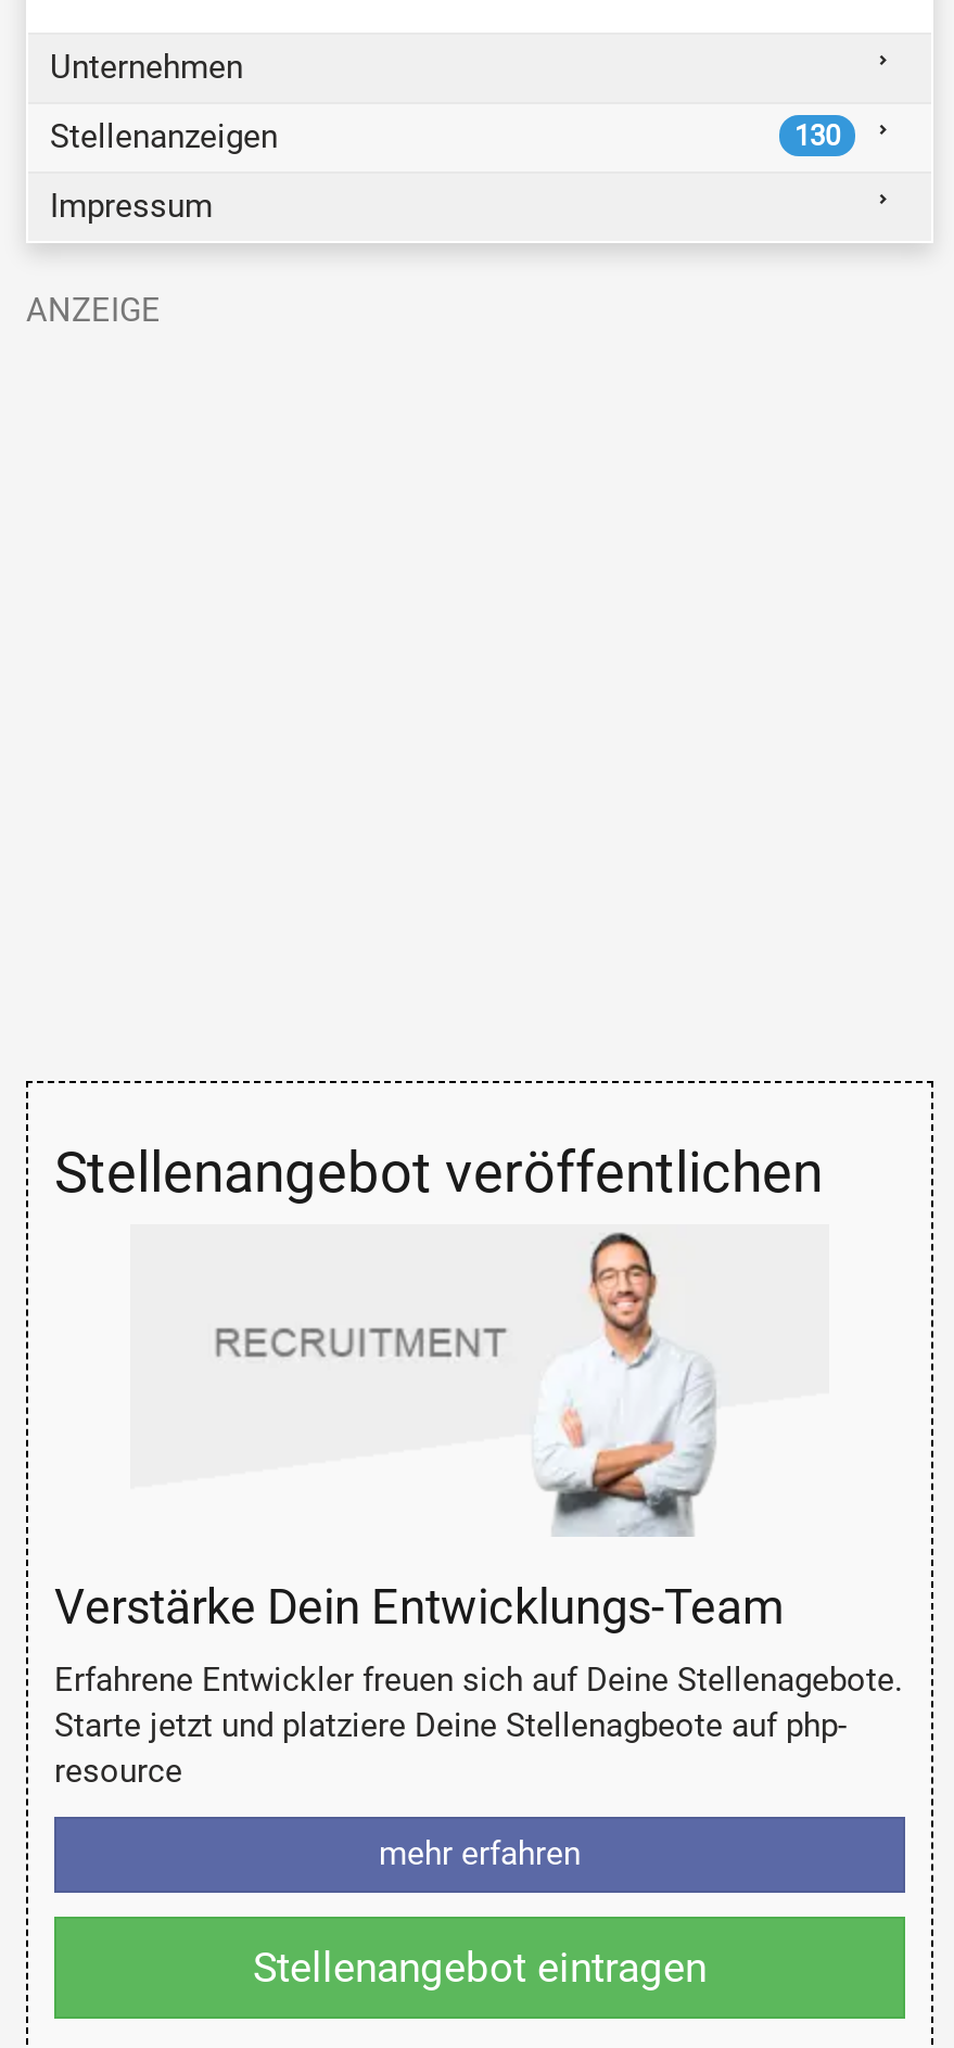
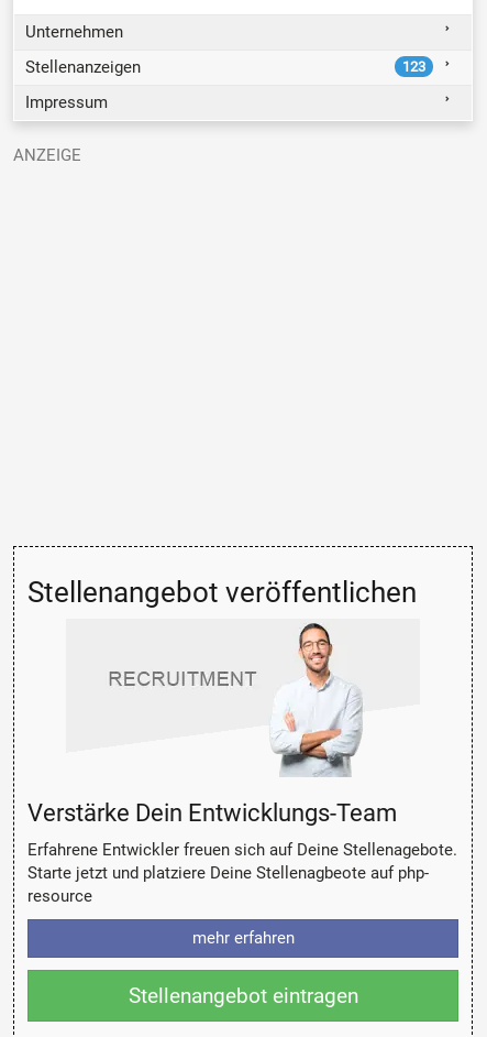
[794,118,840,151] 130 -> [402,58,425,74] 123

